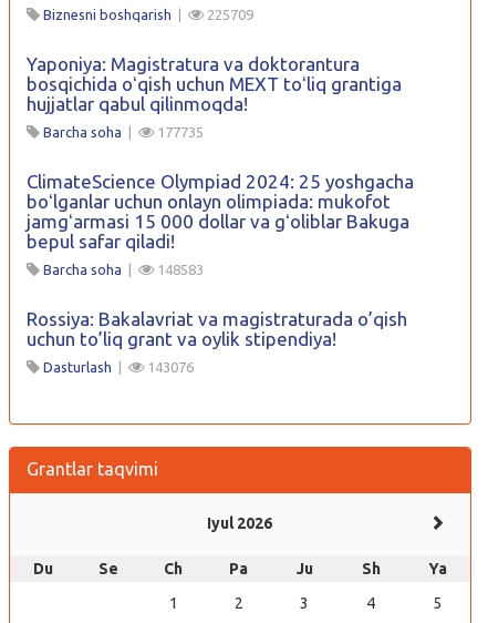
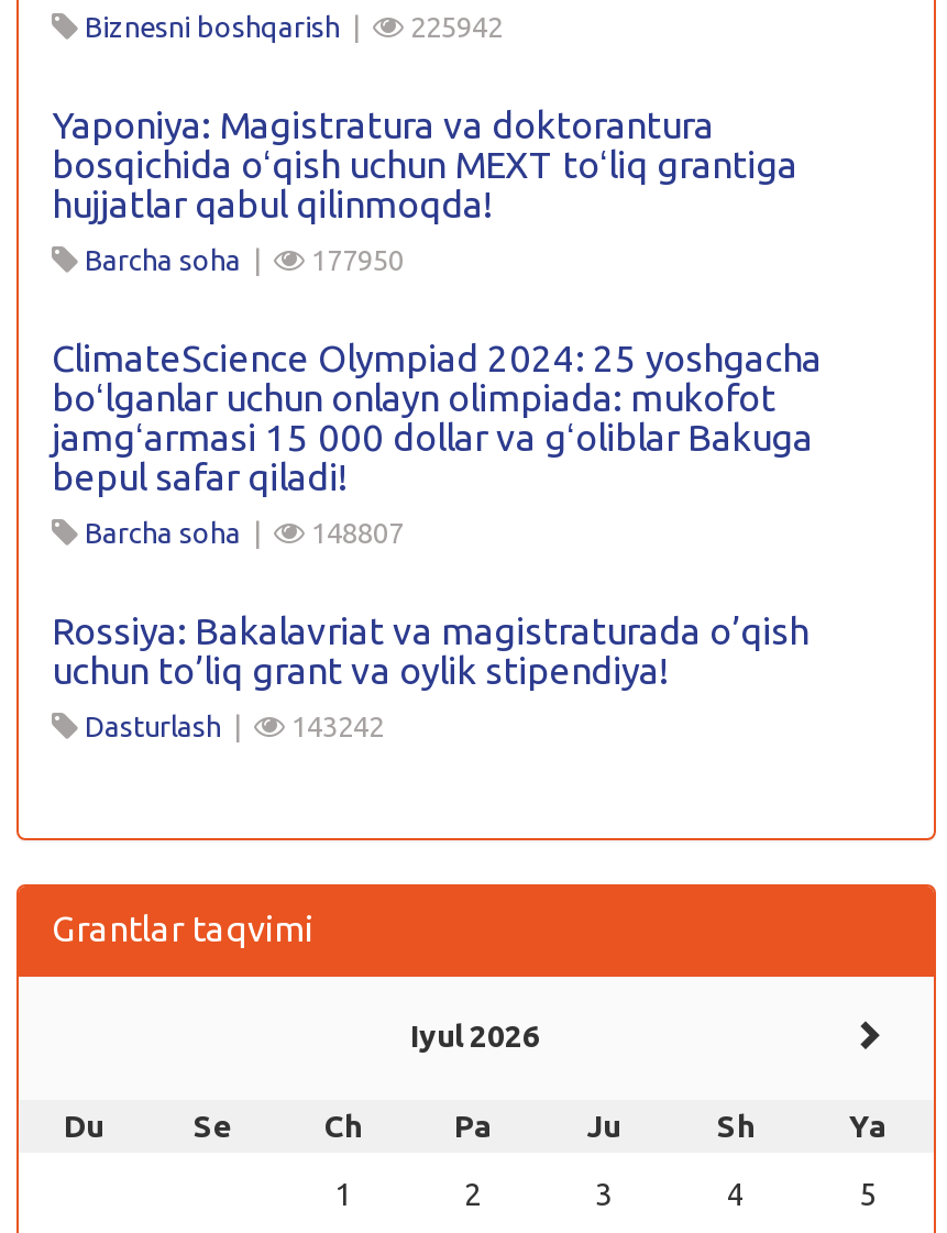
[204,6,253,22] 225709 -> [404,11,503,41] 225942
[154,124,204,139] 177735 -> [305,244,404,275] 177950
[154,261,204,277] 148583 -> [305,517,404,547] 148807
[144,359,194,374] 143076 -> [285,710,384,741] 143242

